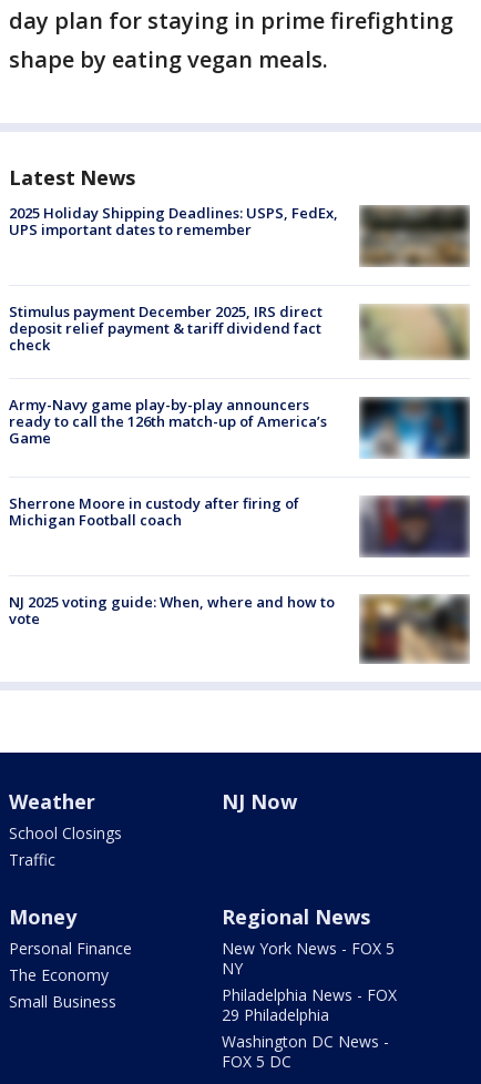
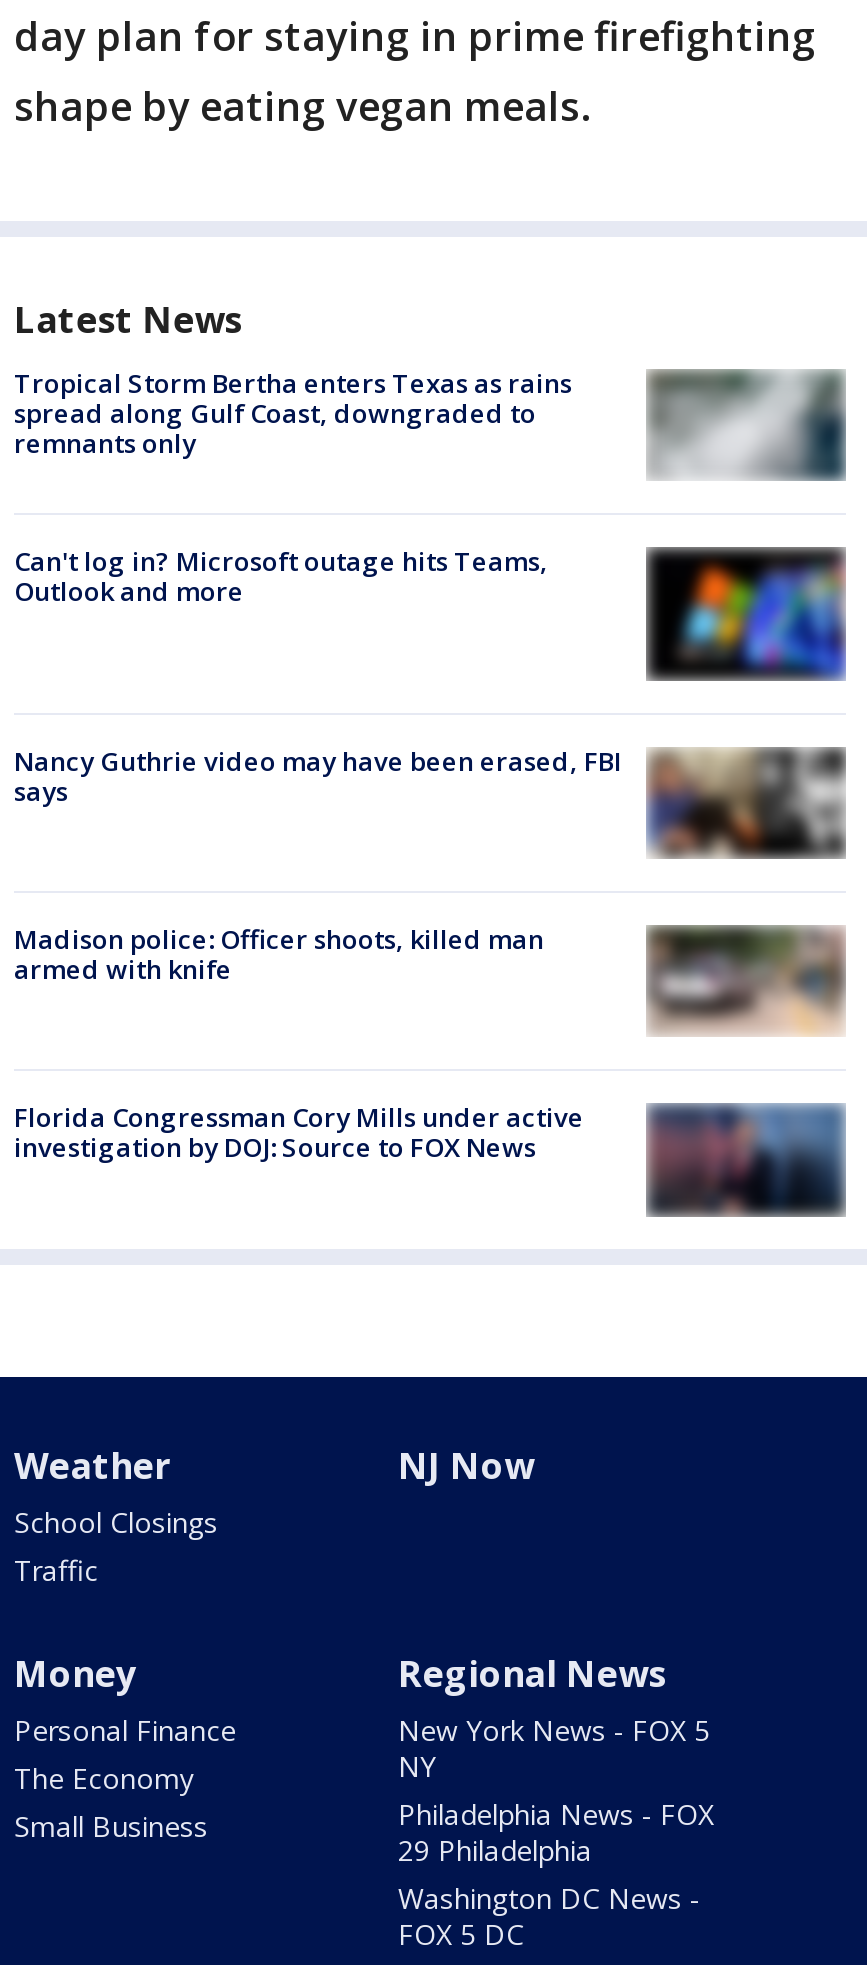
[9,203,470,267] [image] | 2025 Holiday Shipping Deadlines: USPS, FedEx, | UPS important dates to remember -> [14,365,844,481] [image] | Tropical Storm Bertha enters Texas as rains | spread along Gulf Coast, downgraded to | remnants only
[9,302,323,355] Stimulus payment December 2025, IRS direct | deposit relief payment & tariff dividend fact | check -> [14,543,548,609] Can't log in? Microsoft outage hits Teams, | Outlook and more
[359,305,470,368] [image] -> [644,547,848,683] [image]
[9,394,471,467] [image] | Army-Navy game play-by-play announcers | ready to call the 126th match-up of America’s | Game -> [14,733,848,861] [image] | Nancy Guthrie video may have been erased, FBI | says
[9,493,299,530] Sherrone Moore in custody after firing of | Michigan Football coach -> [14,921,544,987] Madison police: Officer shoots, killed man | armed with knife
[360,495,470,564] [image] -> [646,911,846,1037] [image]
[9,592,470,665] [image] | NJ 2025 voting guide: When, where and how to | vote -> [14,1089,846,1219] [image] | Florida Congressman Cory Mills under active | investigation by DOJ: Source to FOX News

